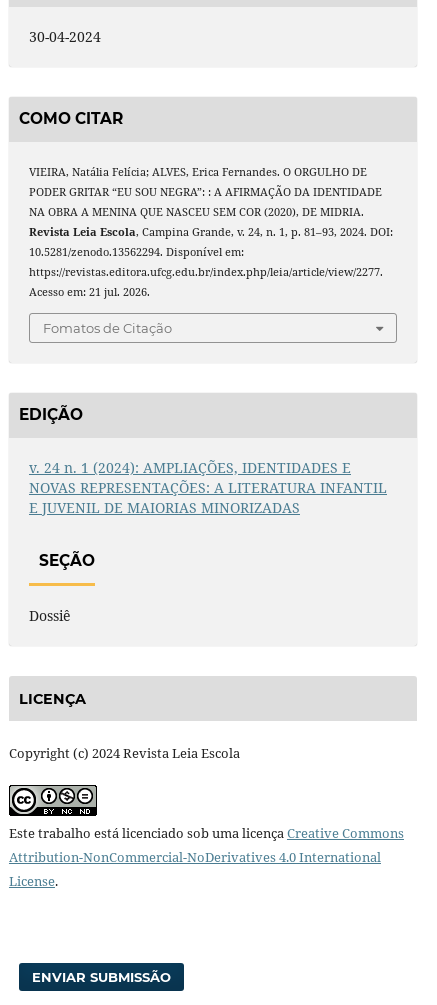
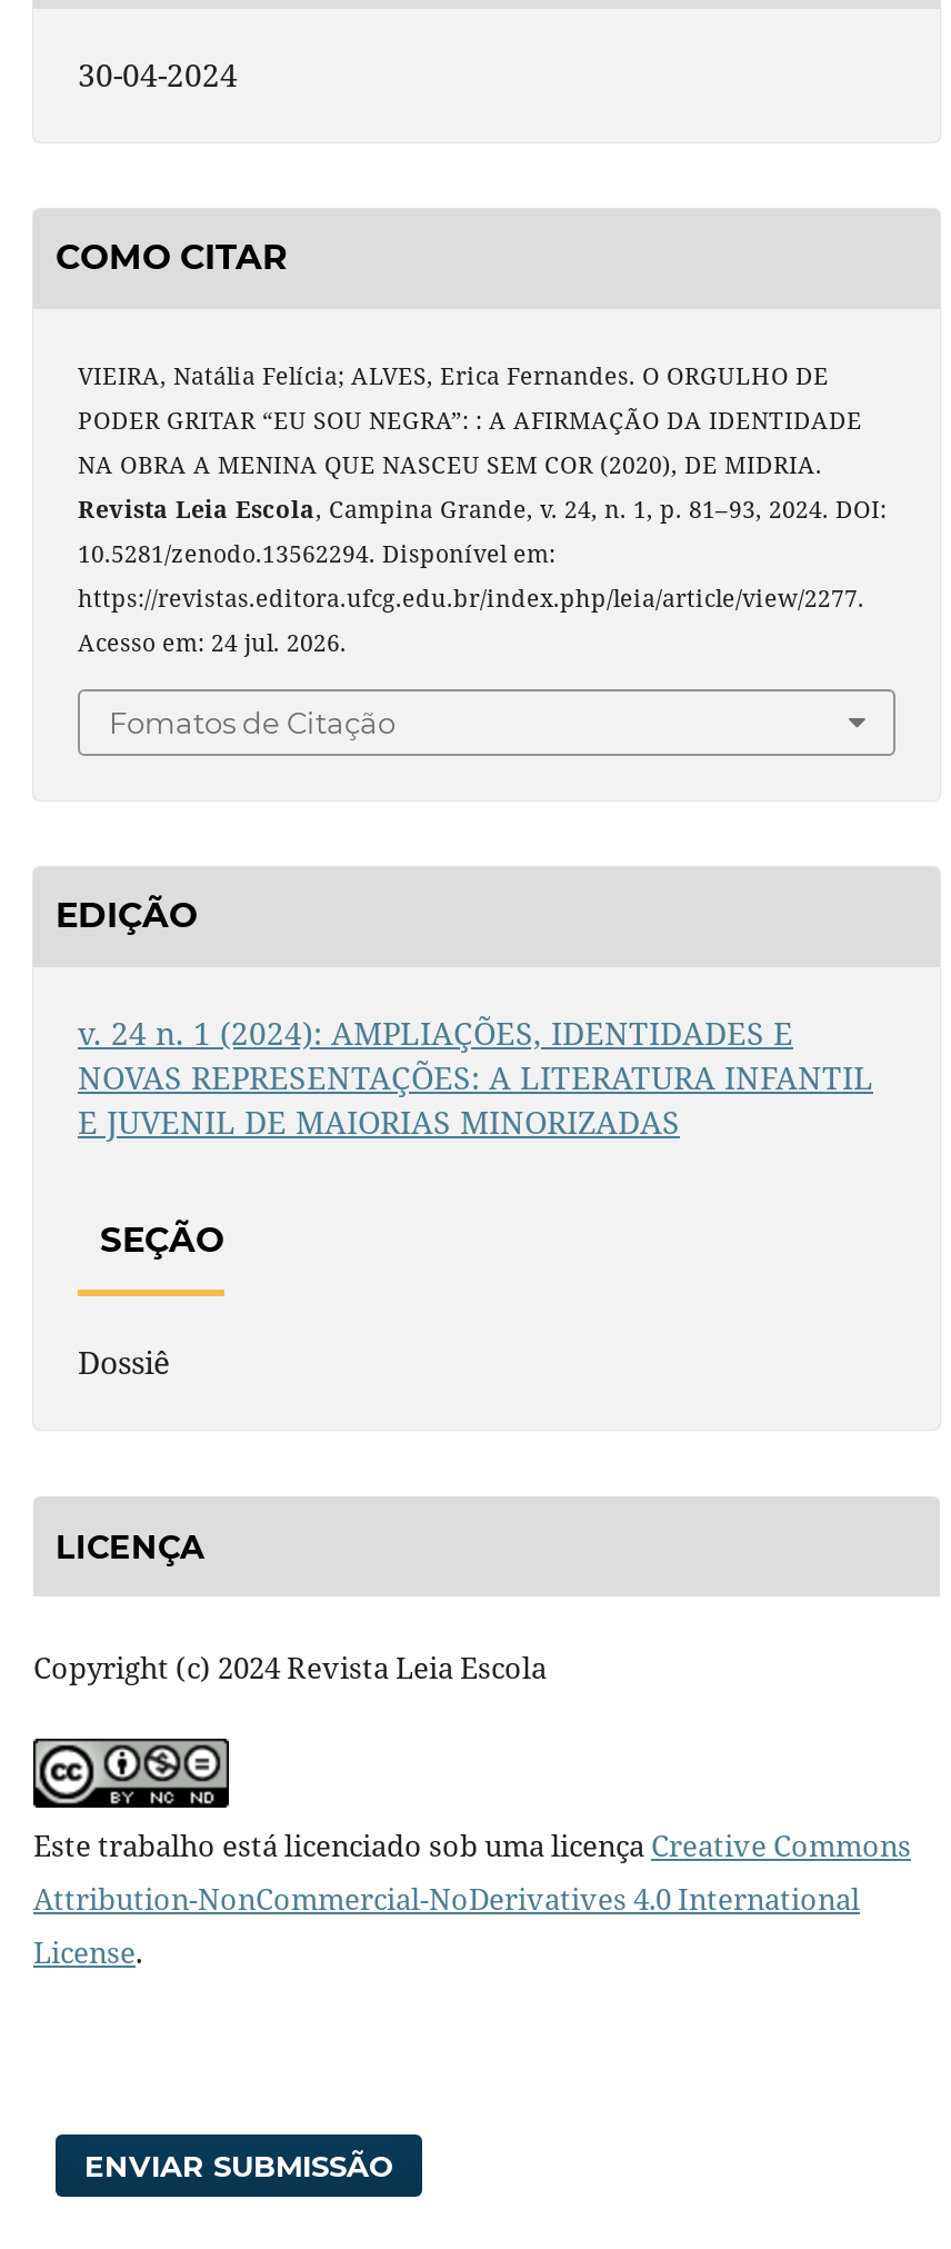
[29,285,150,299] Acesso em: 21 jul. 2026. -> [78,627,347,659] Acesso em: 24 jul. 2026.

